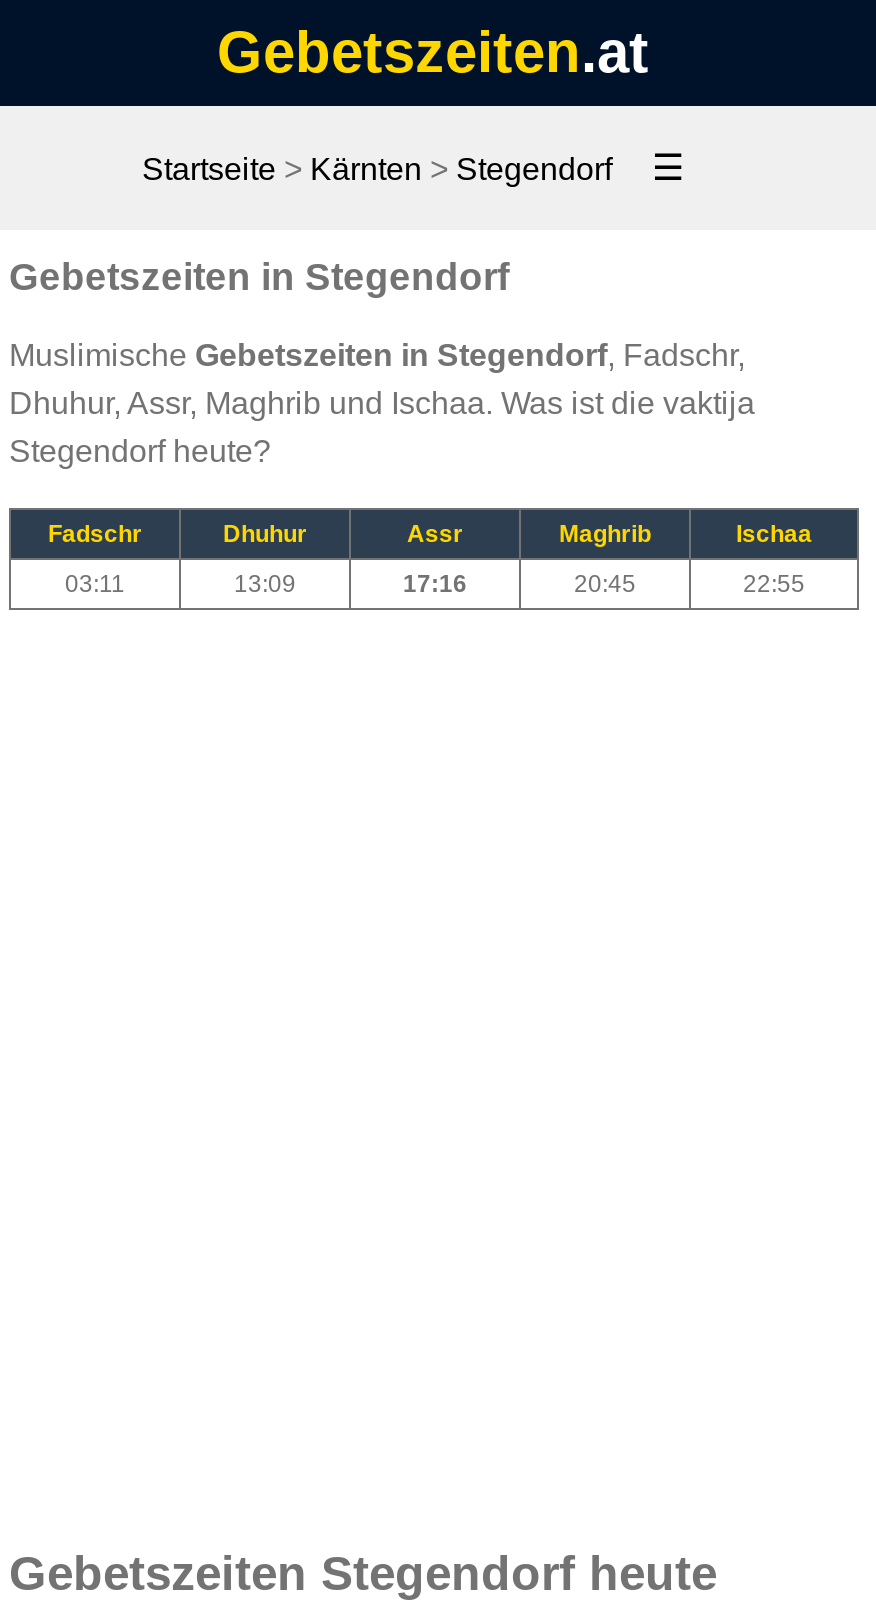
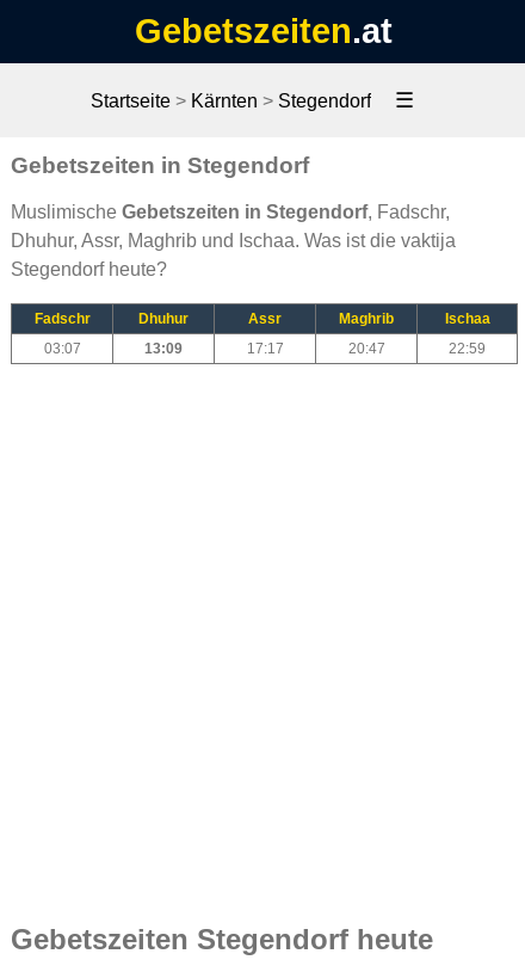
[65,570,125,598] 03:11 -> [44,340,81,357] 03:07
[403,570,467,598] 17:16 -> [246,340,283,357] 17:17
[574,570,636,598] 20:45 -> [348,340,385,357] 20:47
[743,570,805,598] 22:55 -> [449,340,486,357] 22:59

